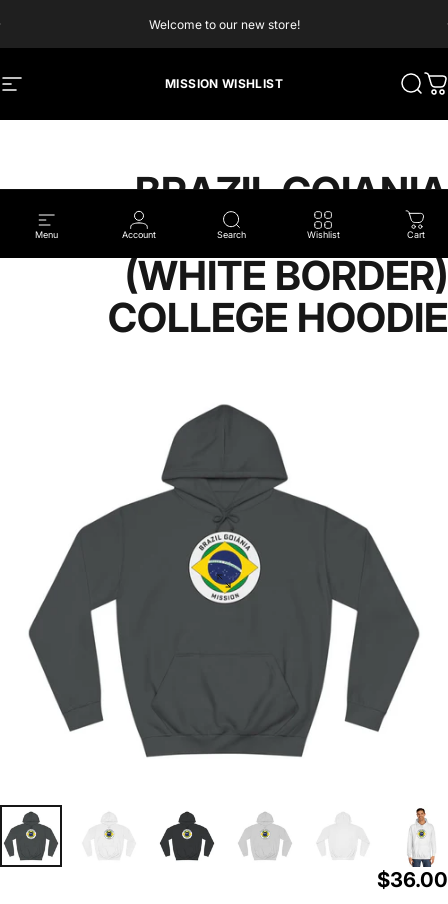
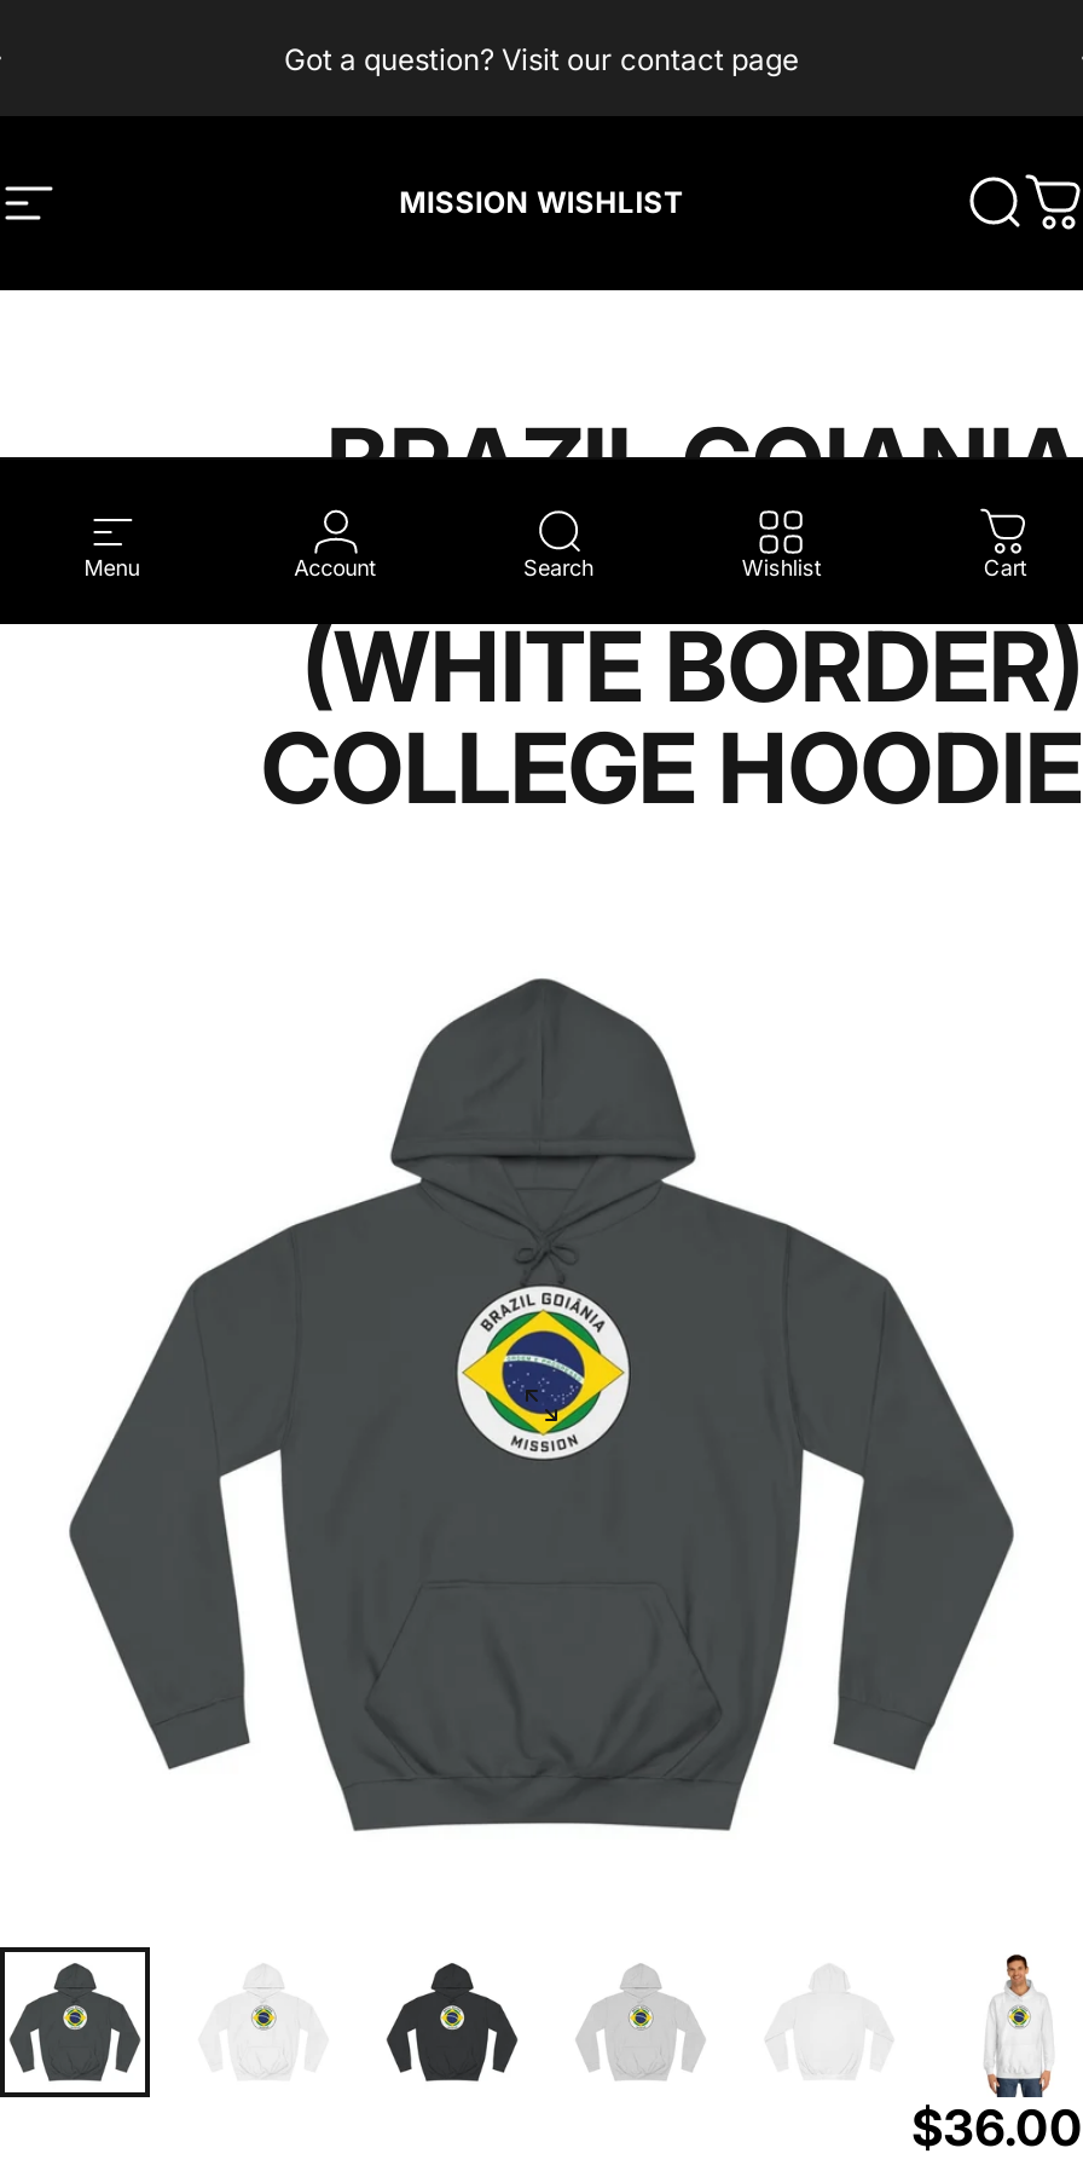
[148,16,299,31] Welcome to our new store! -> [284,40,799,76] Got a question? Visit our contact page

